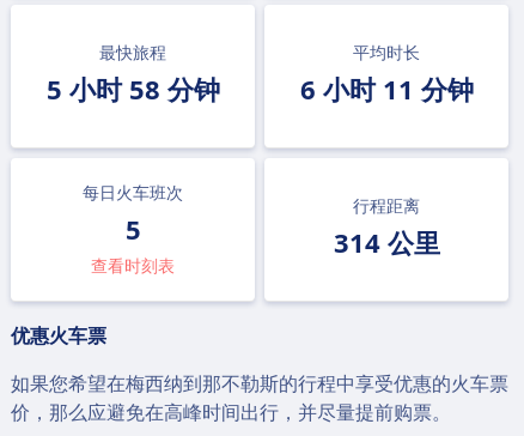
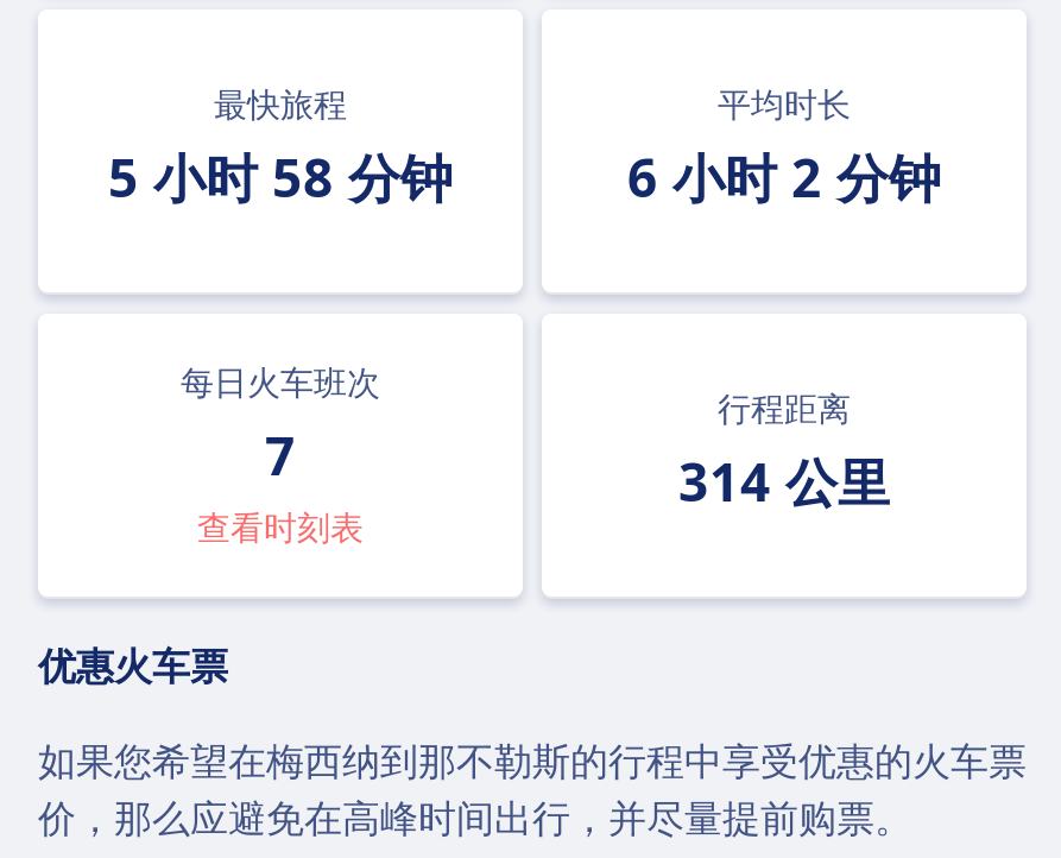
[300,71,473,107] 6 小时 11 分钟 -> [627,140,941,212] 6 小时 2 分钟
[125,211,141,247] 5 -> [265,418,296,490] 7

